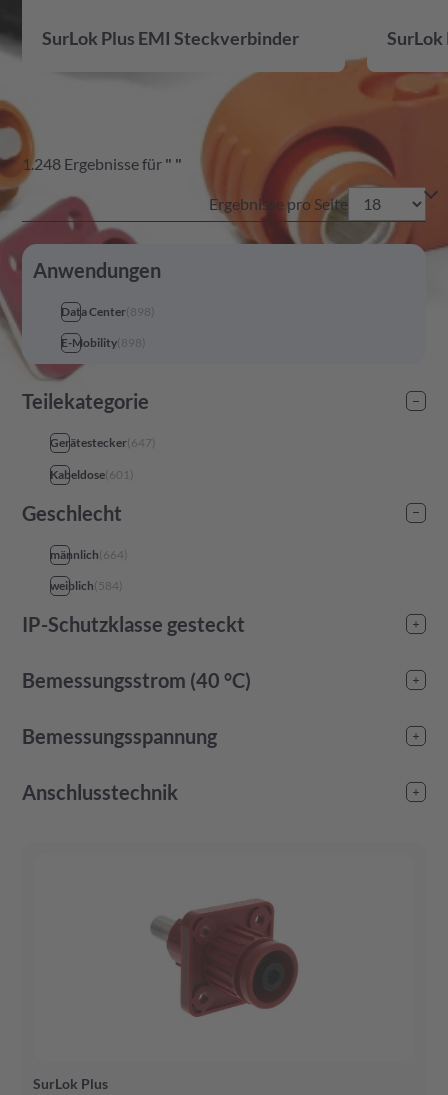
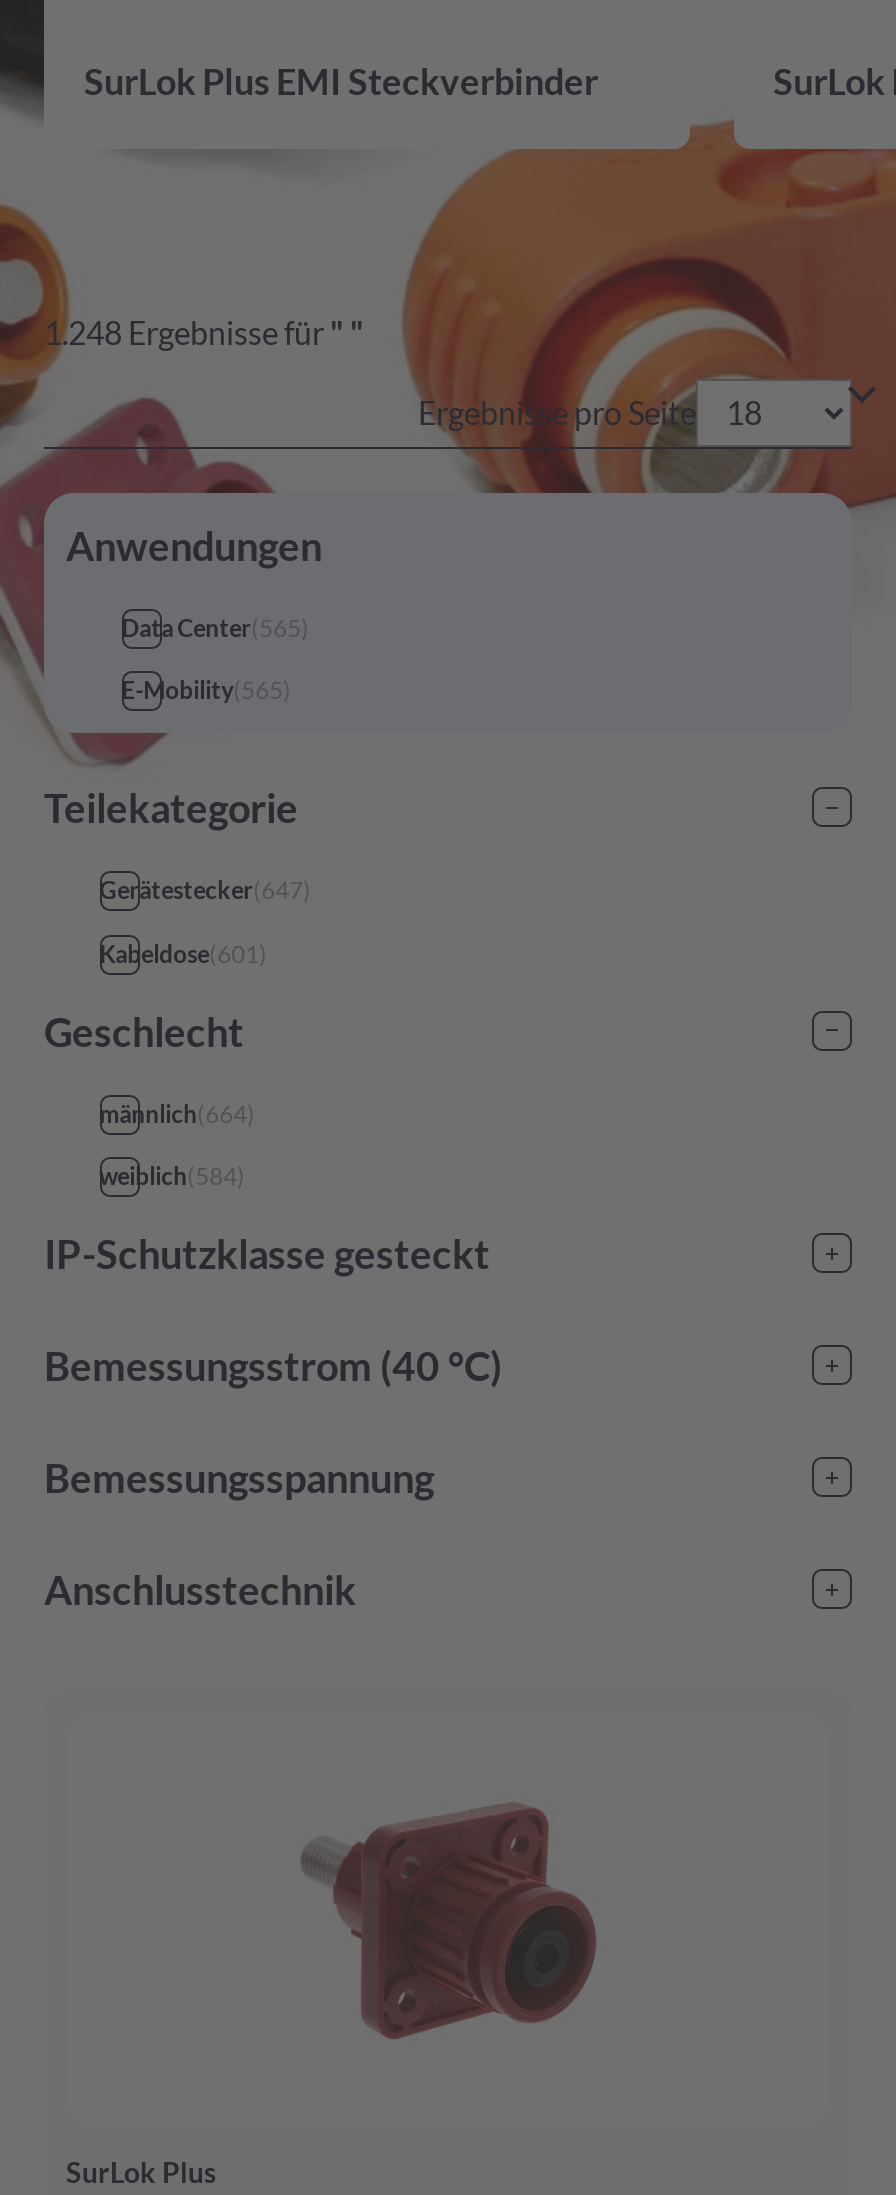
[61,304,155,319] Data Center(898) -> [121,613,309,643] Data Center(565)
[61,335,146,350] E-Mobility(898) -> [121,676,291,706] E-Mobility(565)

